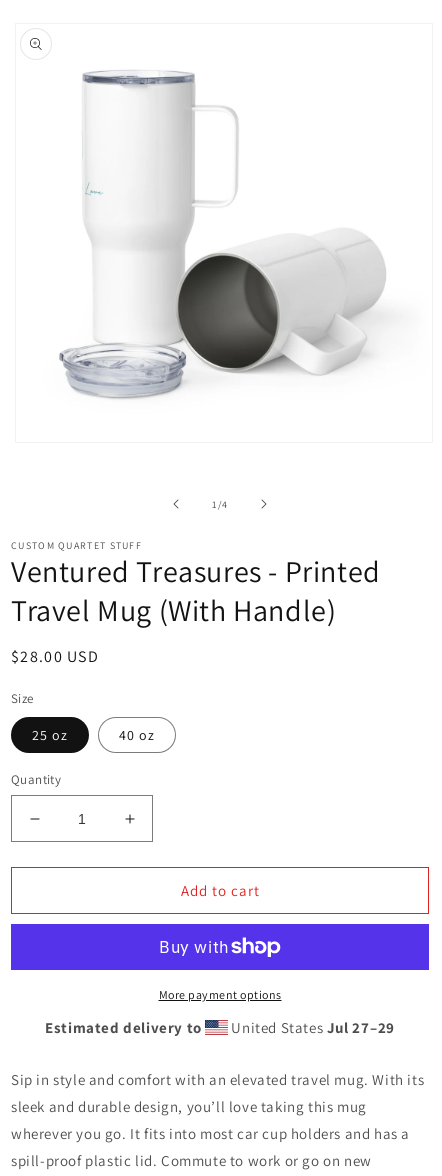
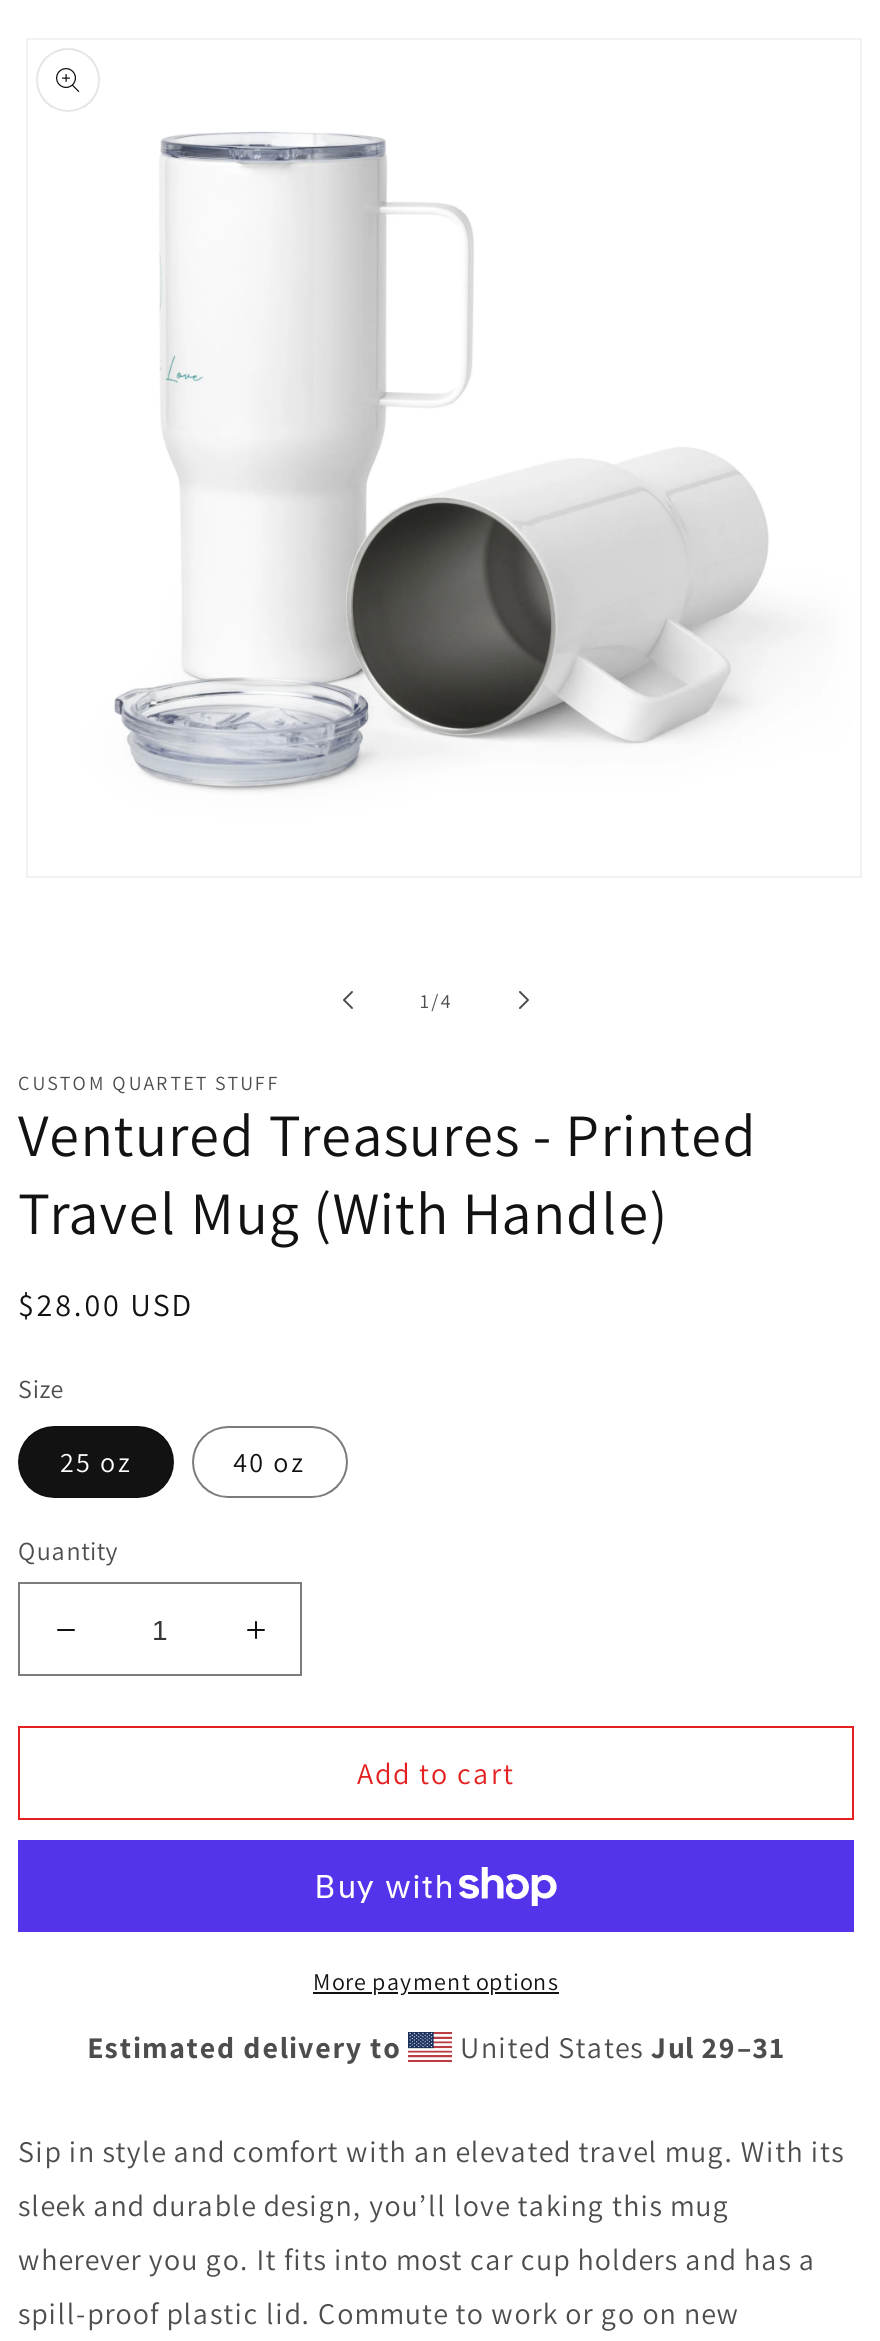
[228,1018,395,1037] United States Jul 27–29 -> [453,2028,785,2066] United States Jul 29–31

